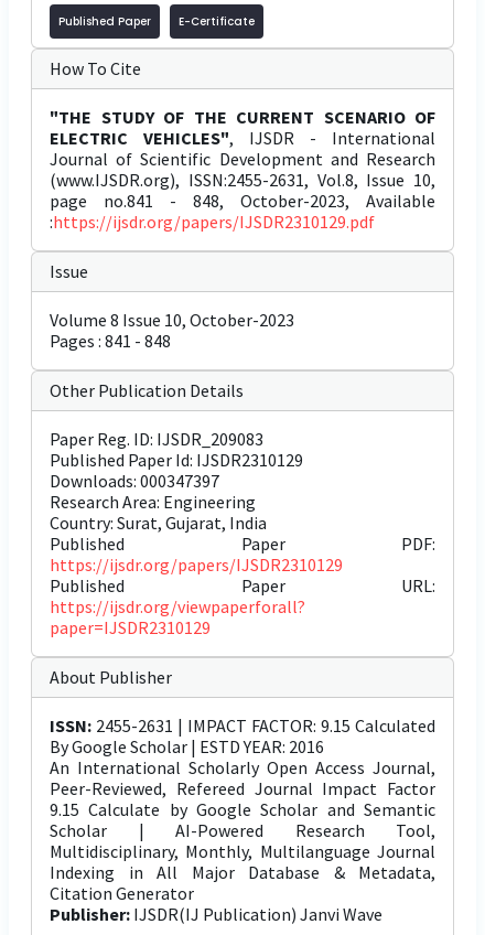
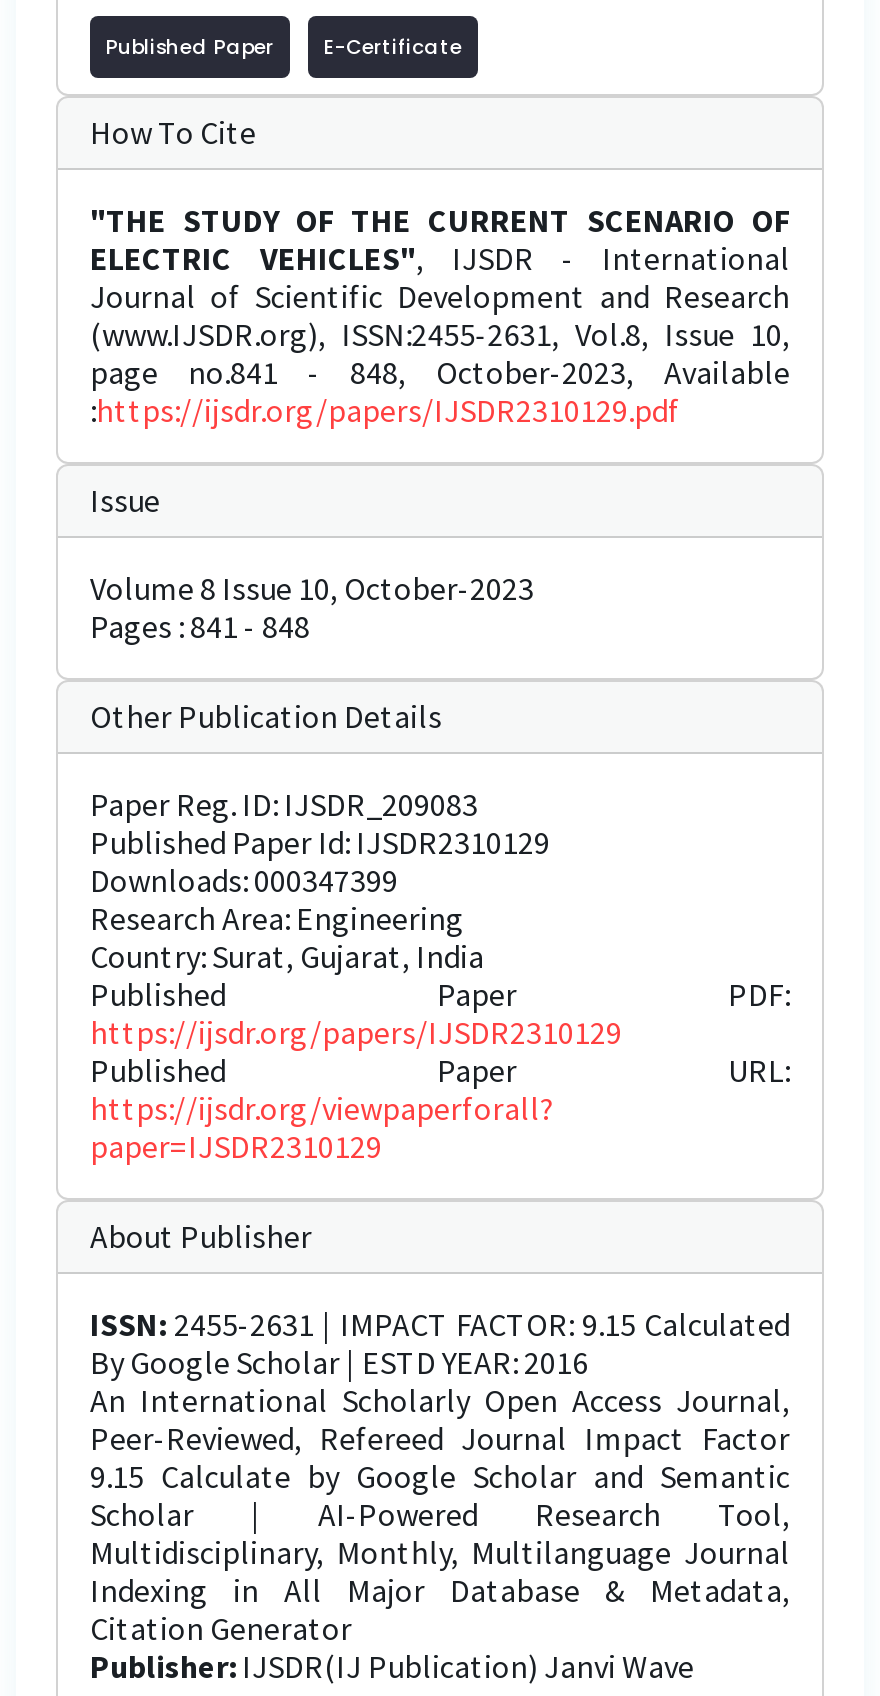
[50,470,219,492] Downloads: 000347397 -> [90,860,398,900] Downloads: 000347399

